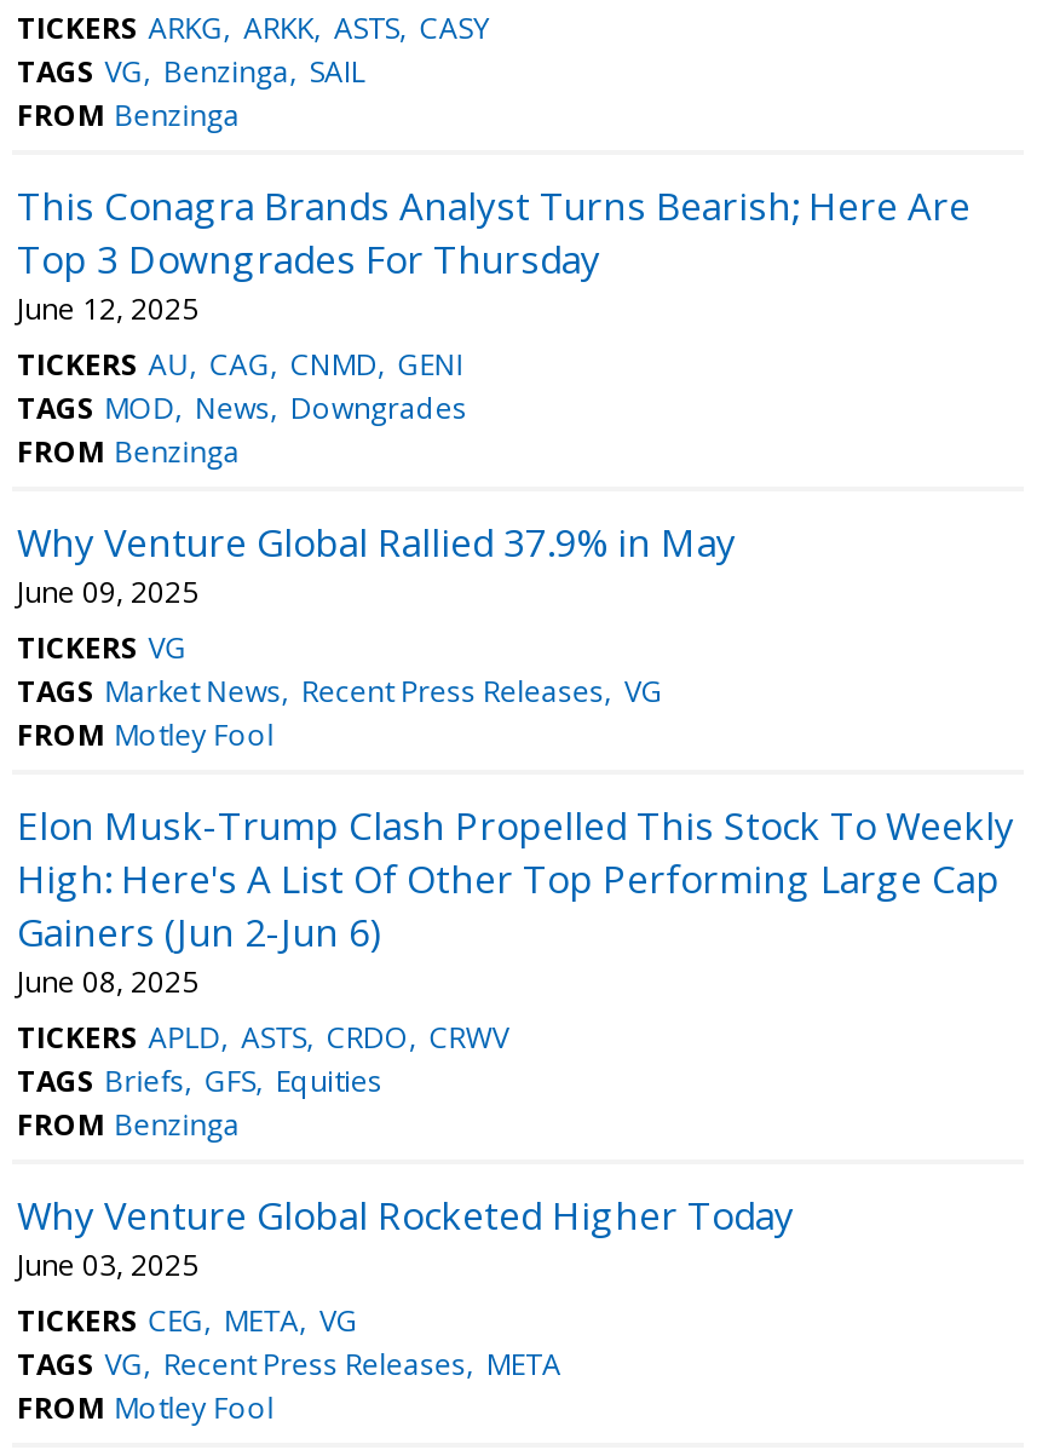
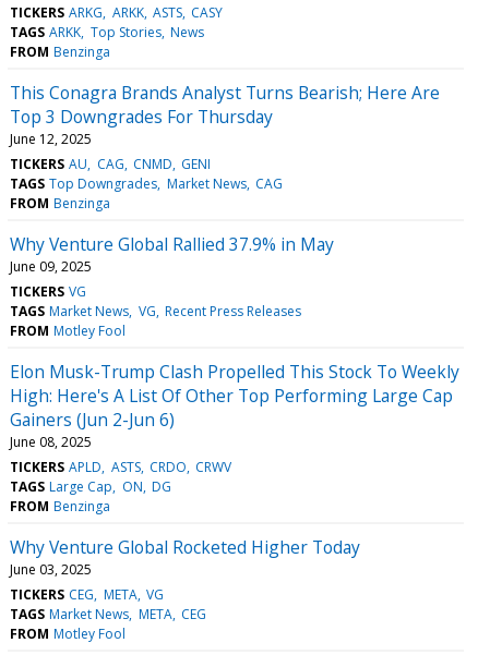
[17,50,365,92] TAGS VG Benzinga SAIL -> [10,23,204,41] TAGS ARKK Top Stories News
[17,387,467,428] TAGS MOD News Downgrades -> [10,174,283,193] TAGS Top Downgrades Market News CAG
[17,670,663,711] TAGS Market News Recent Press Releases VG -> [10,302,301,320] TAGS Market News VG Recent Press Releases
[17,1060,382,1101] TAGS Briefs GFS Equities -> [10,477,171,496] TAGS Large Cap ON DG
[17,1343,561,1384] TAGS VG Recent Press Releases META -> [10,605,206,623] TAGS Market News META CEG

